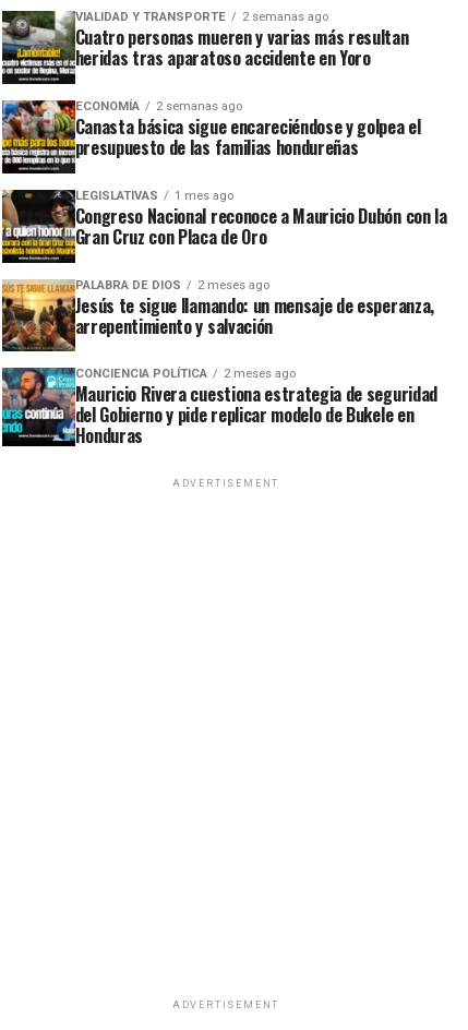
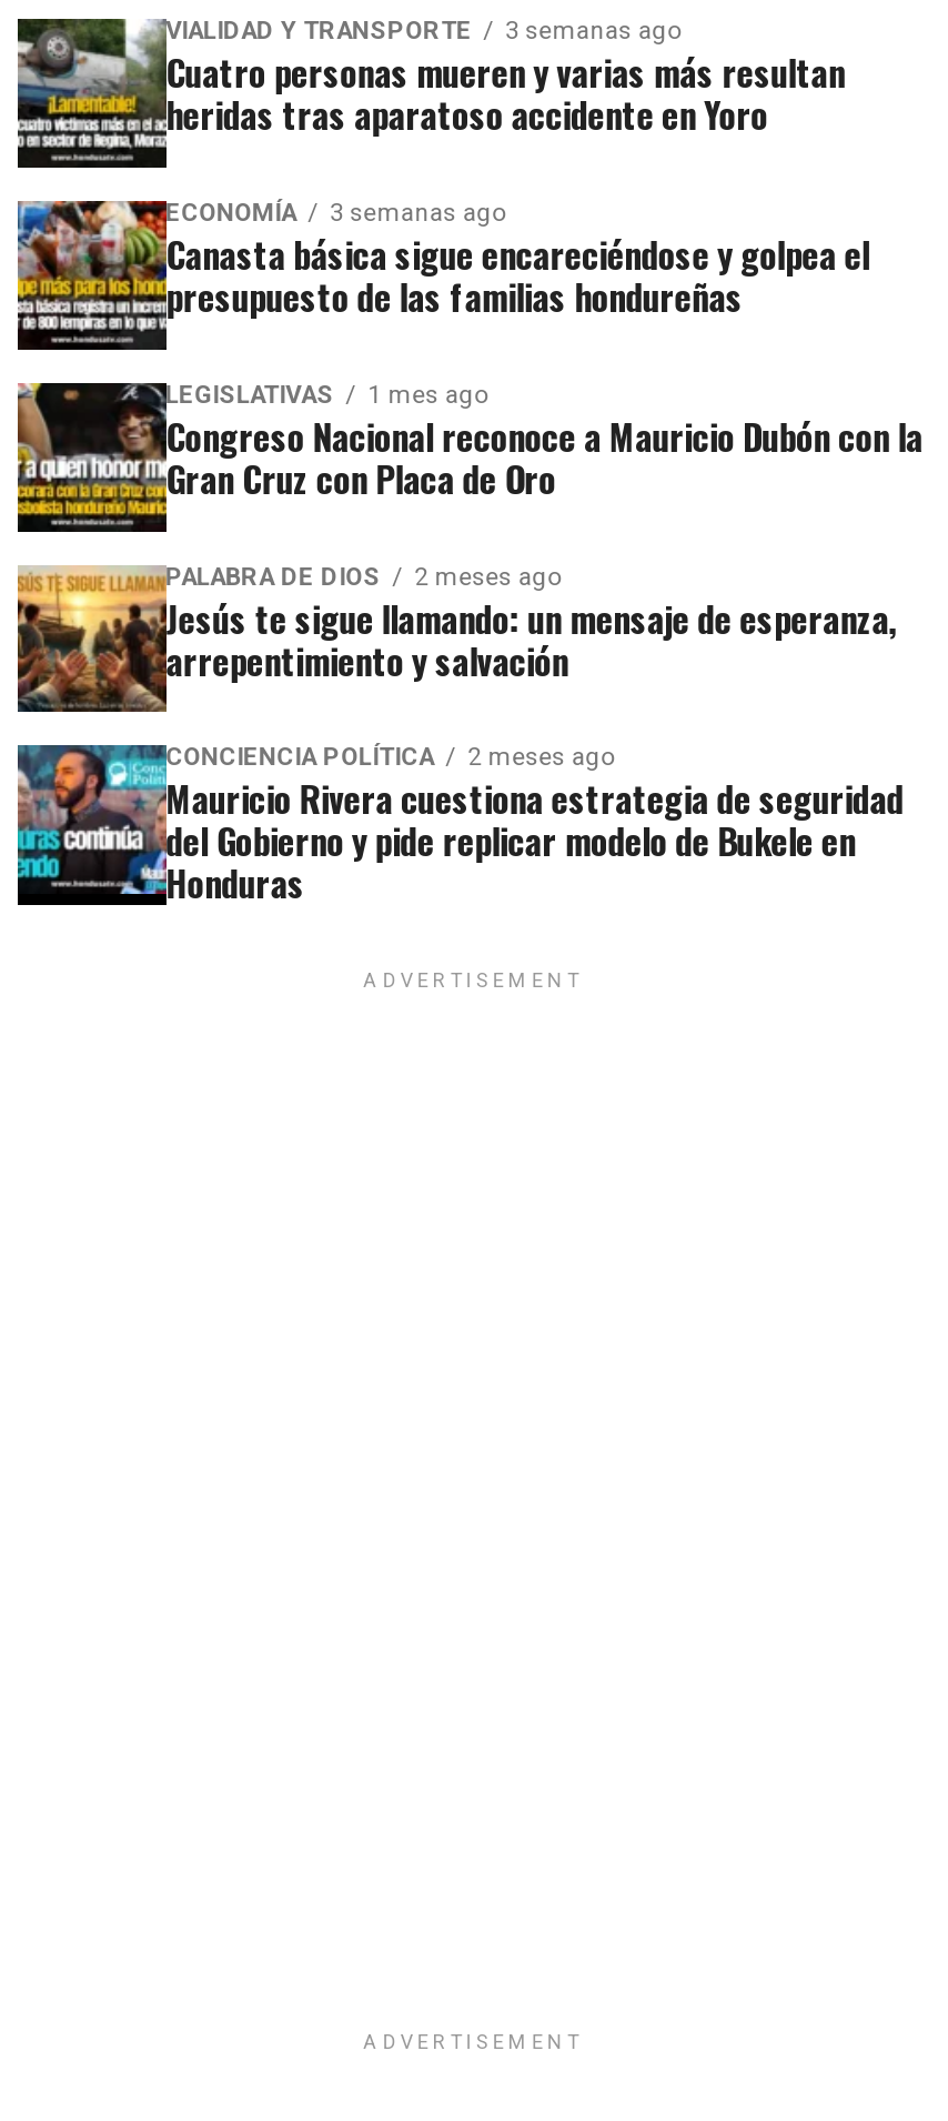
[75,9,328,24] VIALIDAD Y TRANSPORTE 2 semanas ago -> [166,16,681,45] VIALIDAD Y TRANSPORTE 3 semanas ago
[75,99,242,113] ECONOMÍA 2 semanas ago -> [166,198,505,227] ECONOMÍA 3 semanas ago

